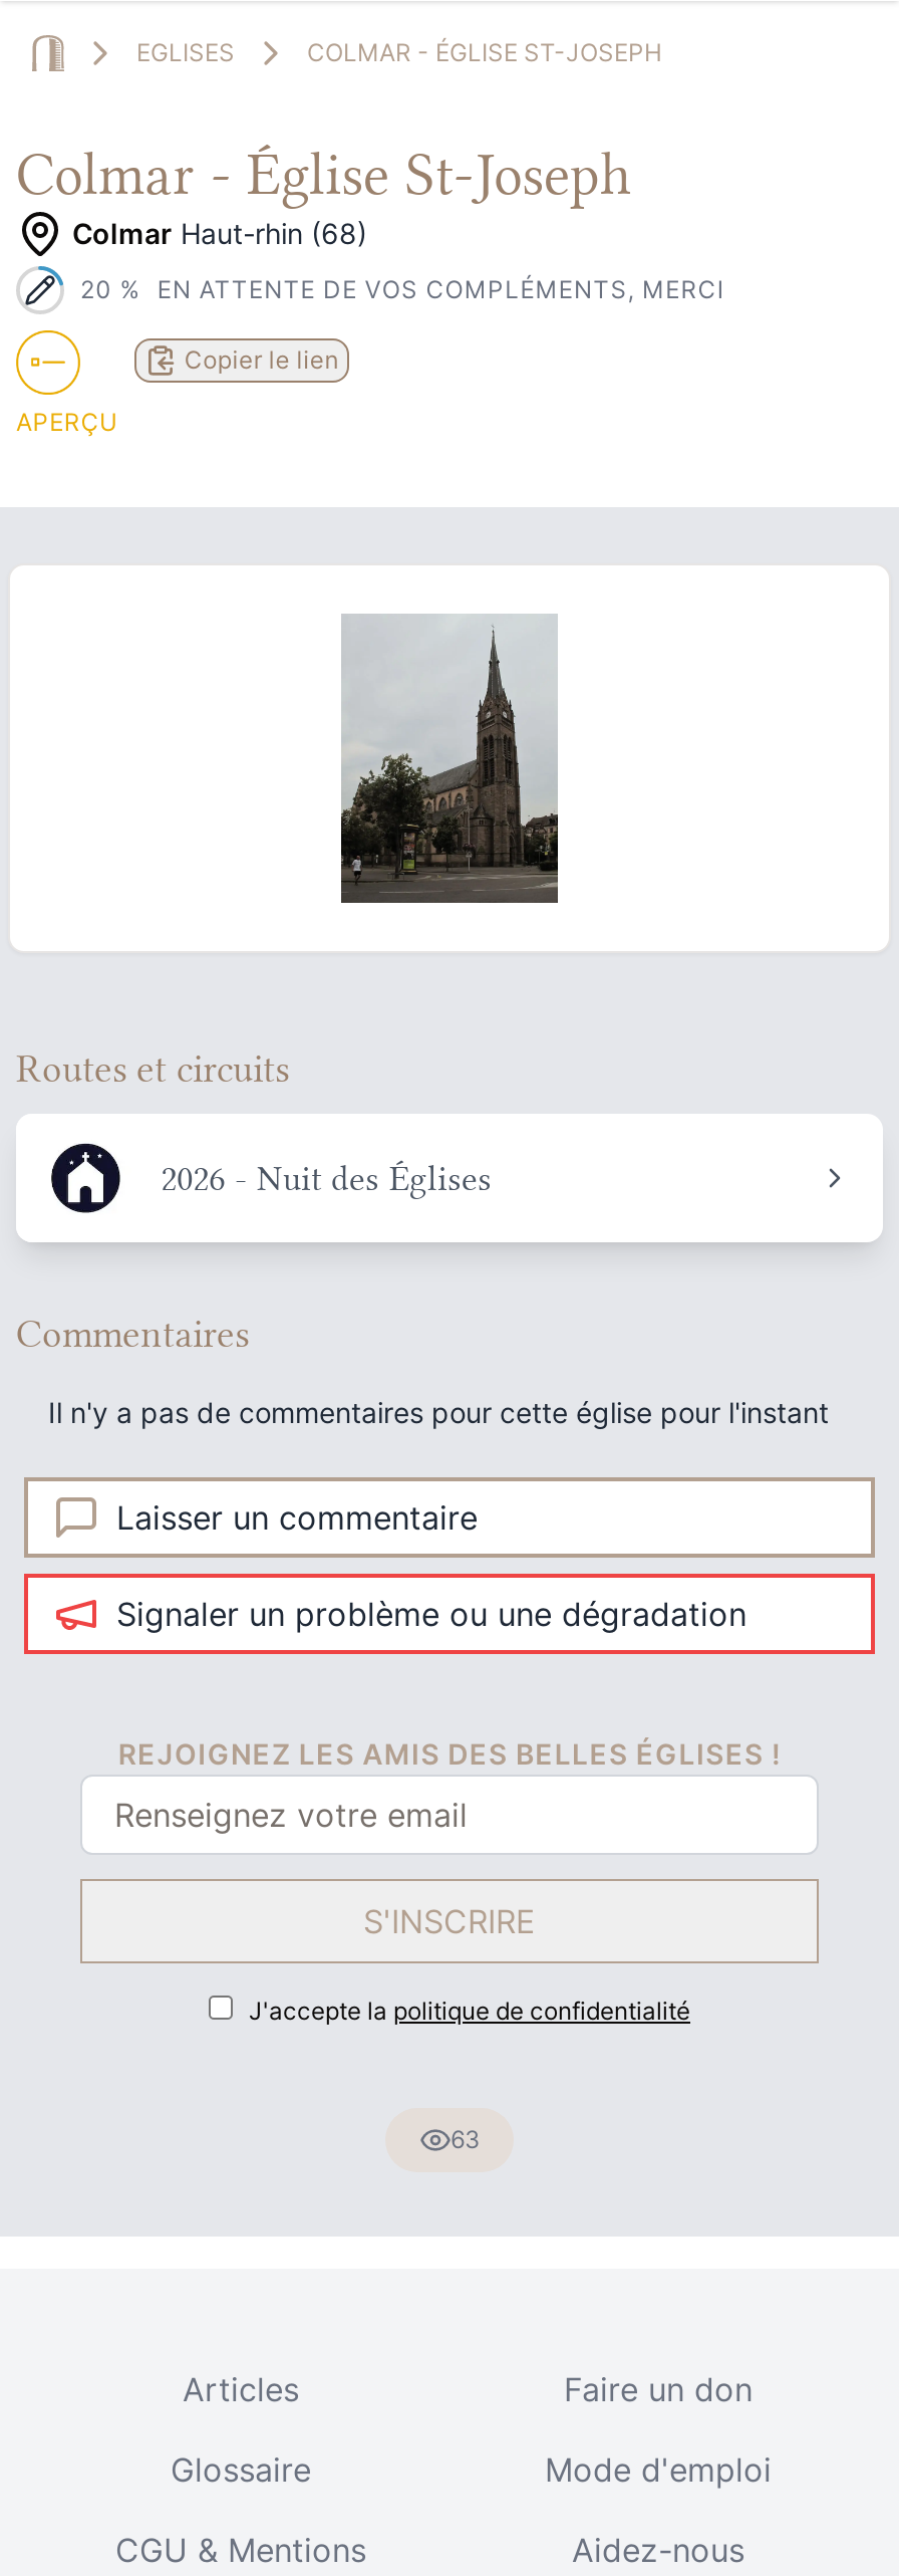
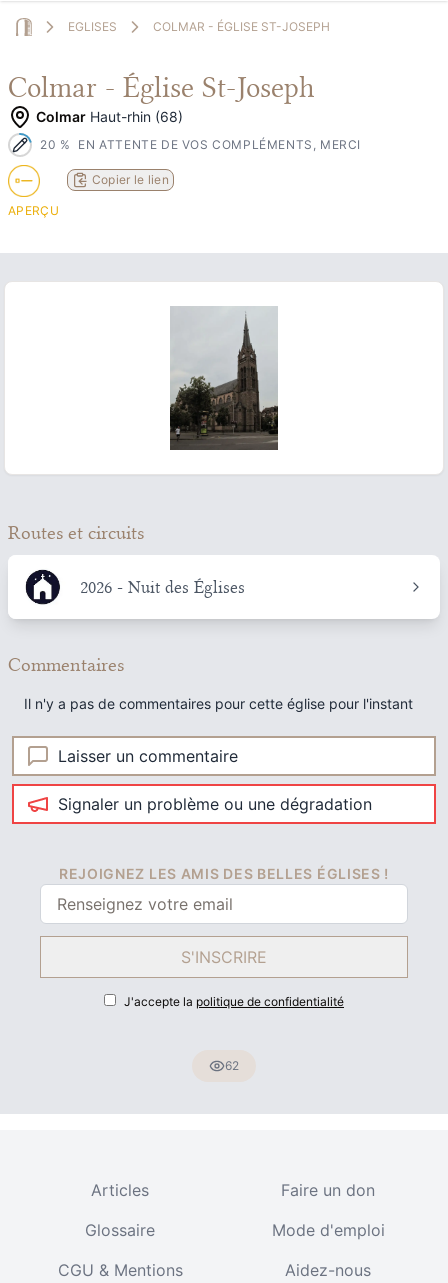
[451,2124,481,2154] 63 -> [225,1058,239,1073] 62

